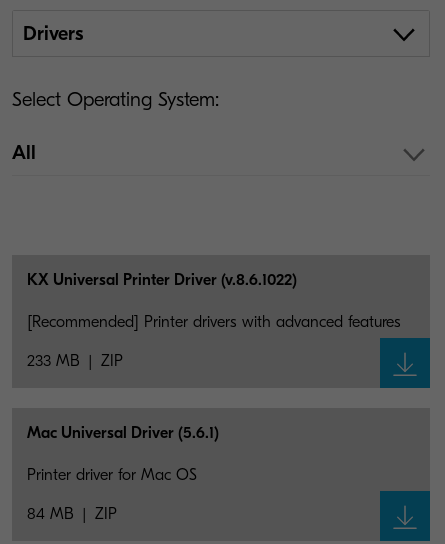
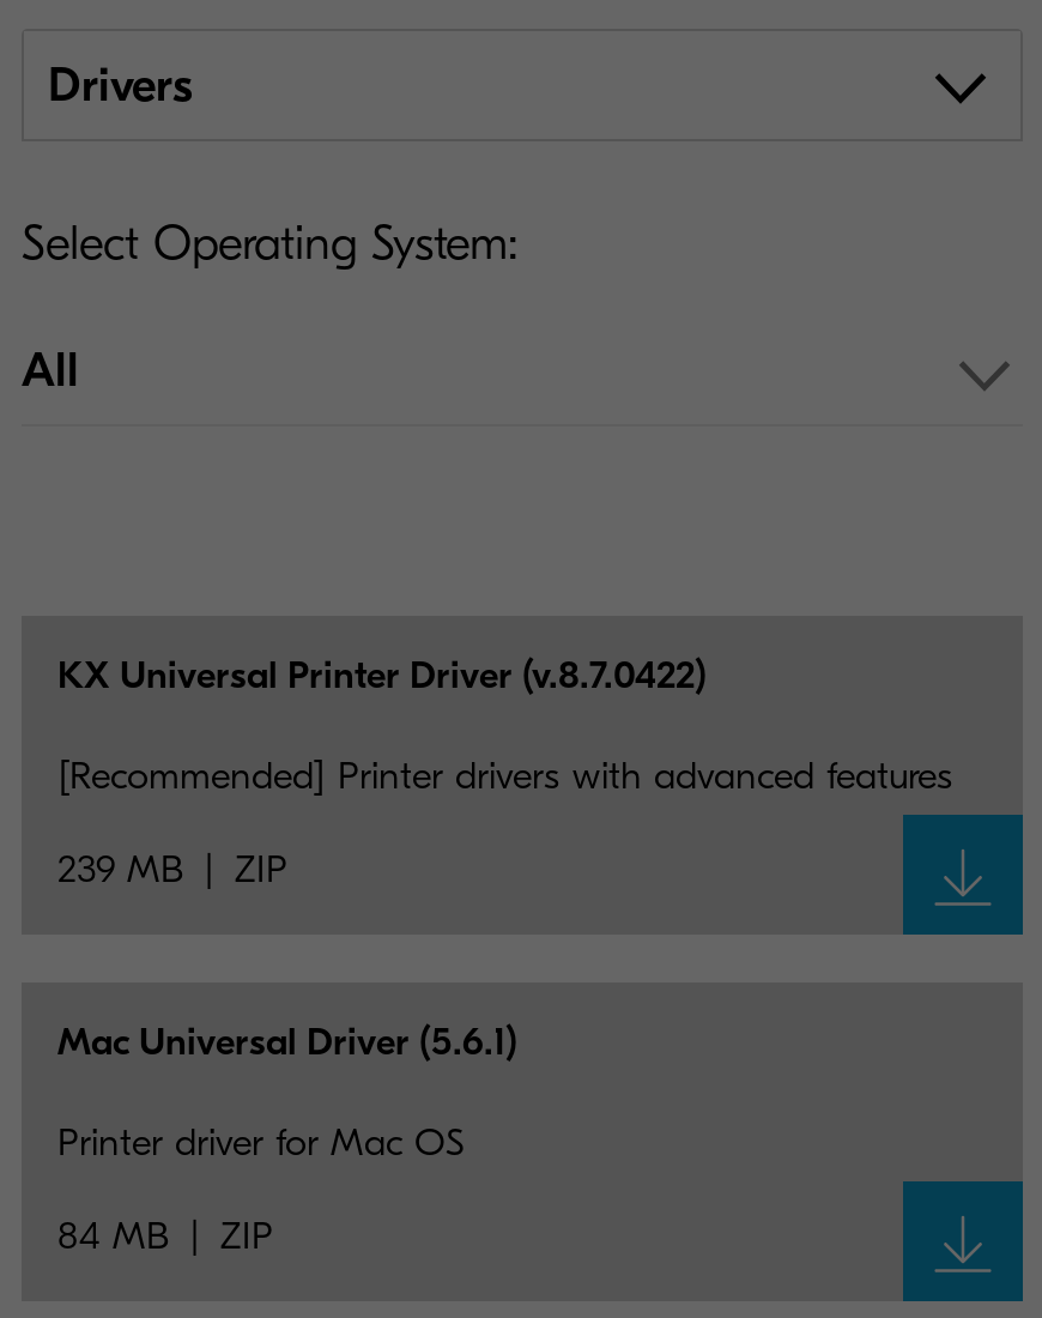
[27,271,297,289] KX Universal Printer Driver (v.8.6.1022) -> [57,654,707,697] KX Universal Printer Driver (v.8.7.0422)
[27,352,123,370] 233 MB ZIP -> [57,848,287,891] 239 MB ZIP

